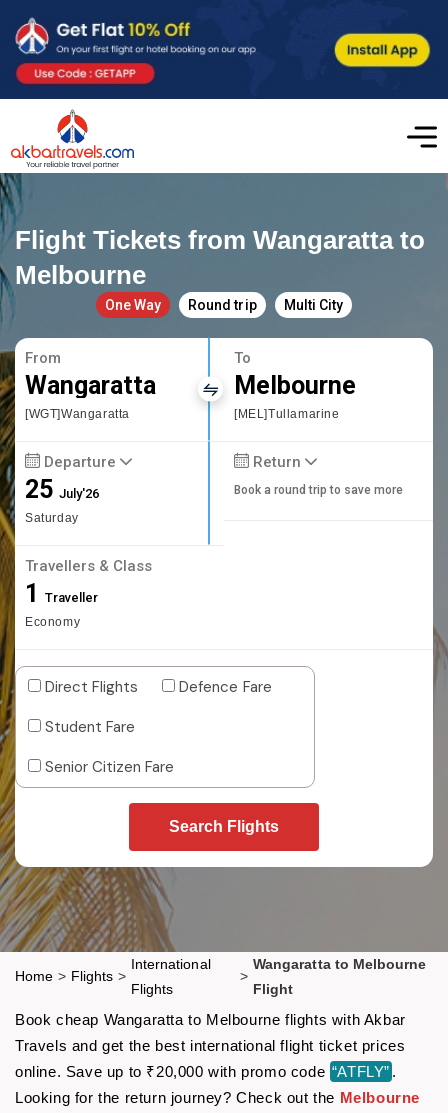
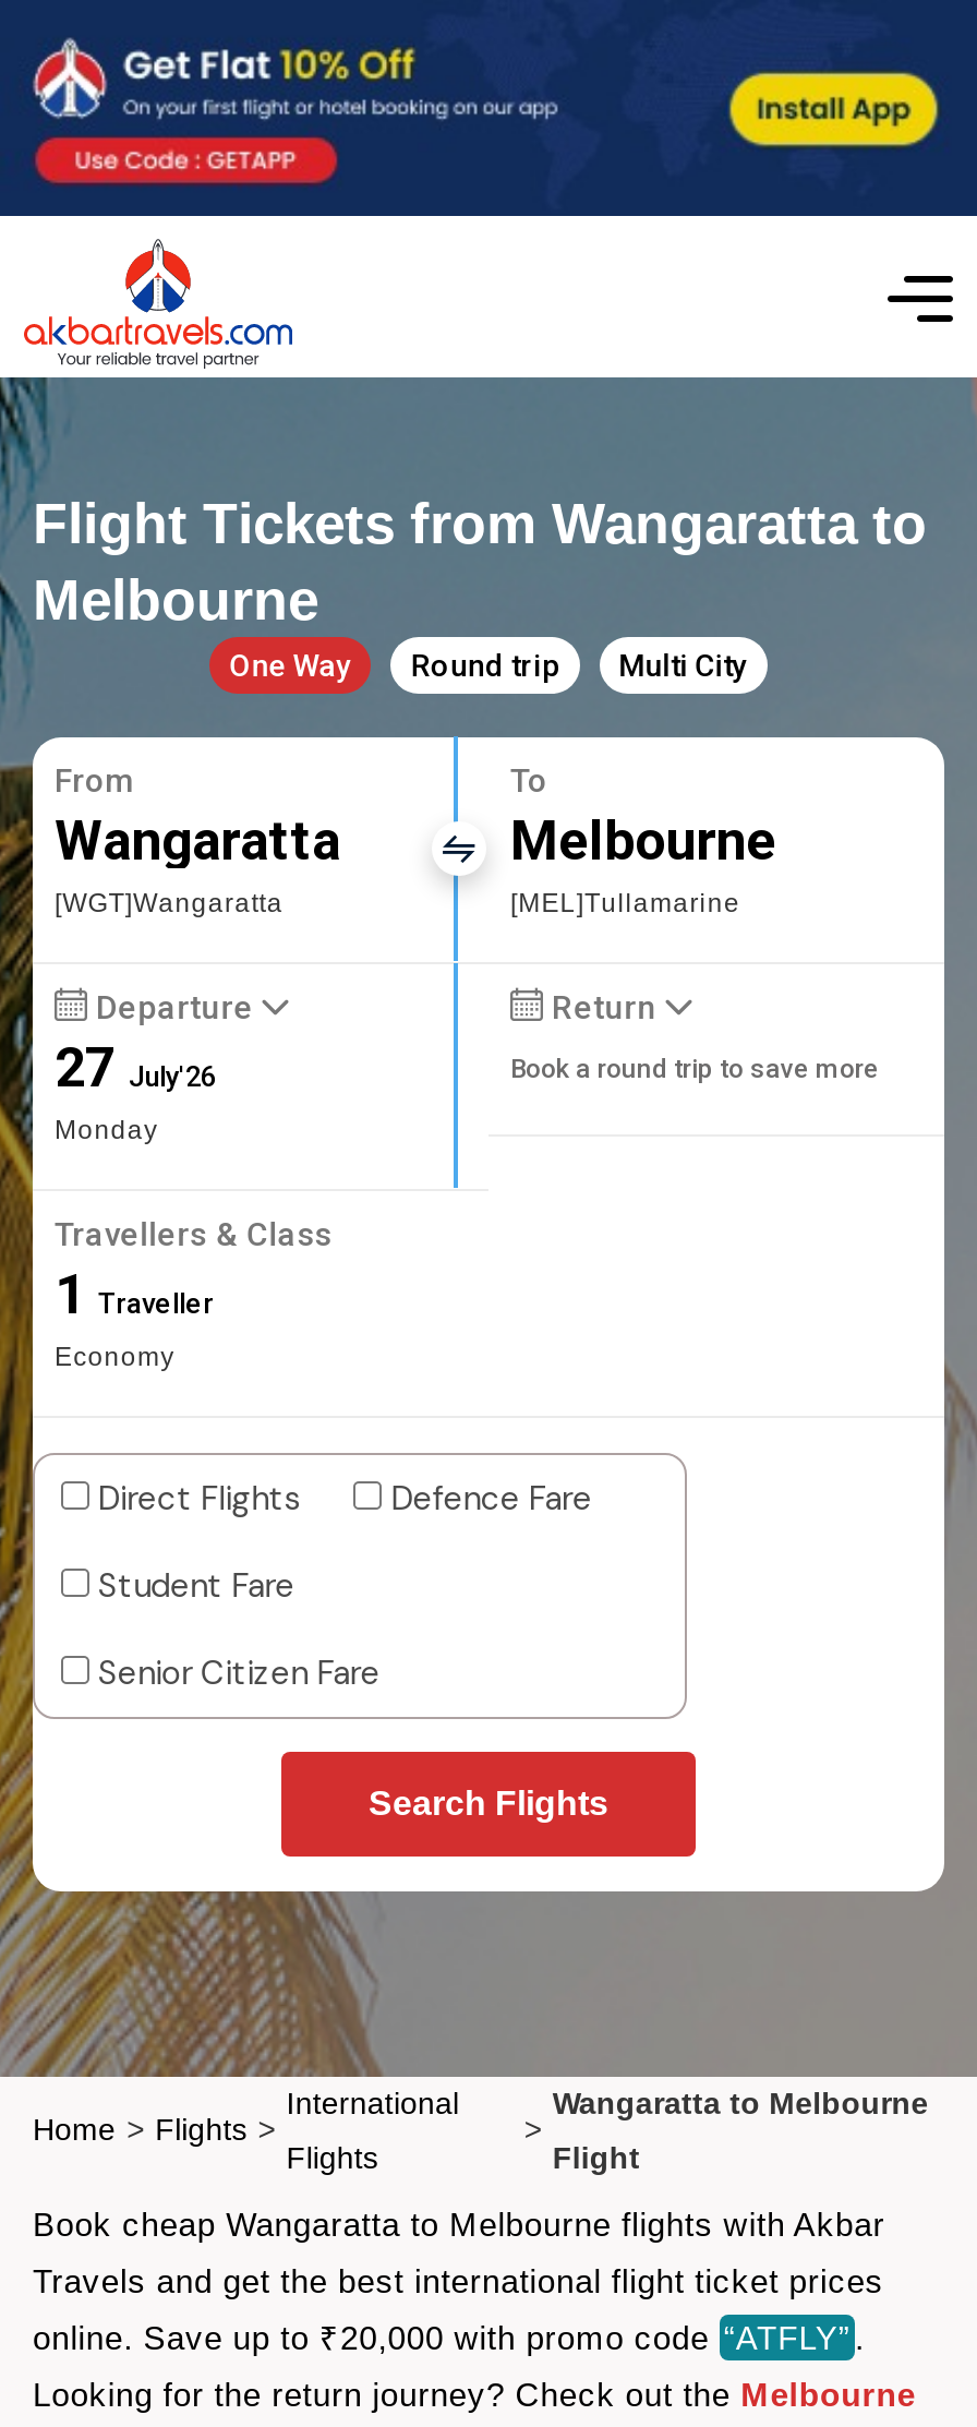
[25,475,99,525] 25 July'26 | Saturday -> [55,1036,216,1145] 27 July'26 | Monday

